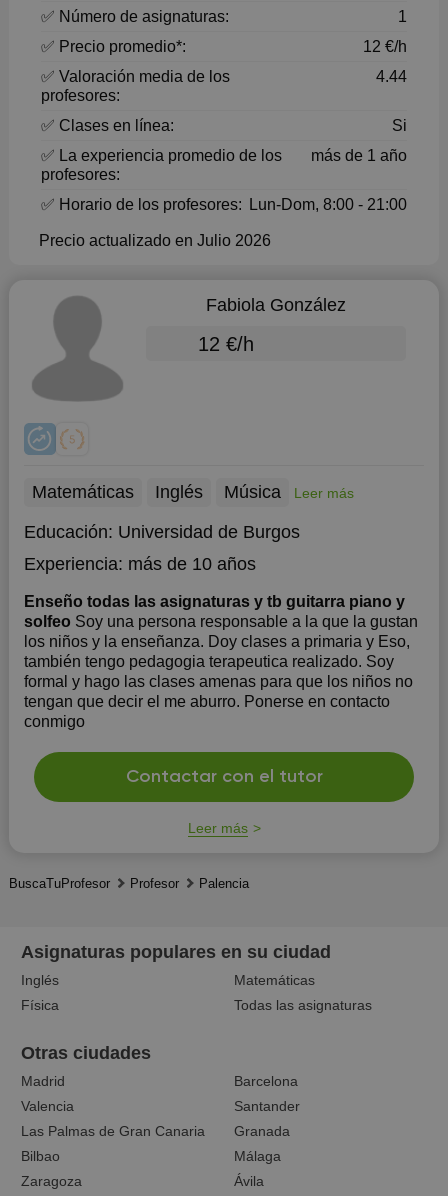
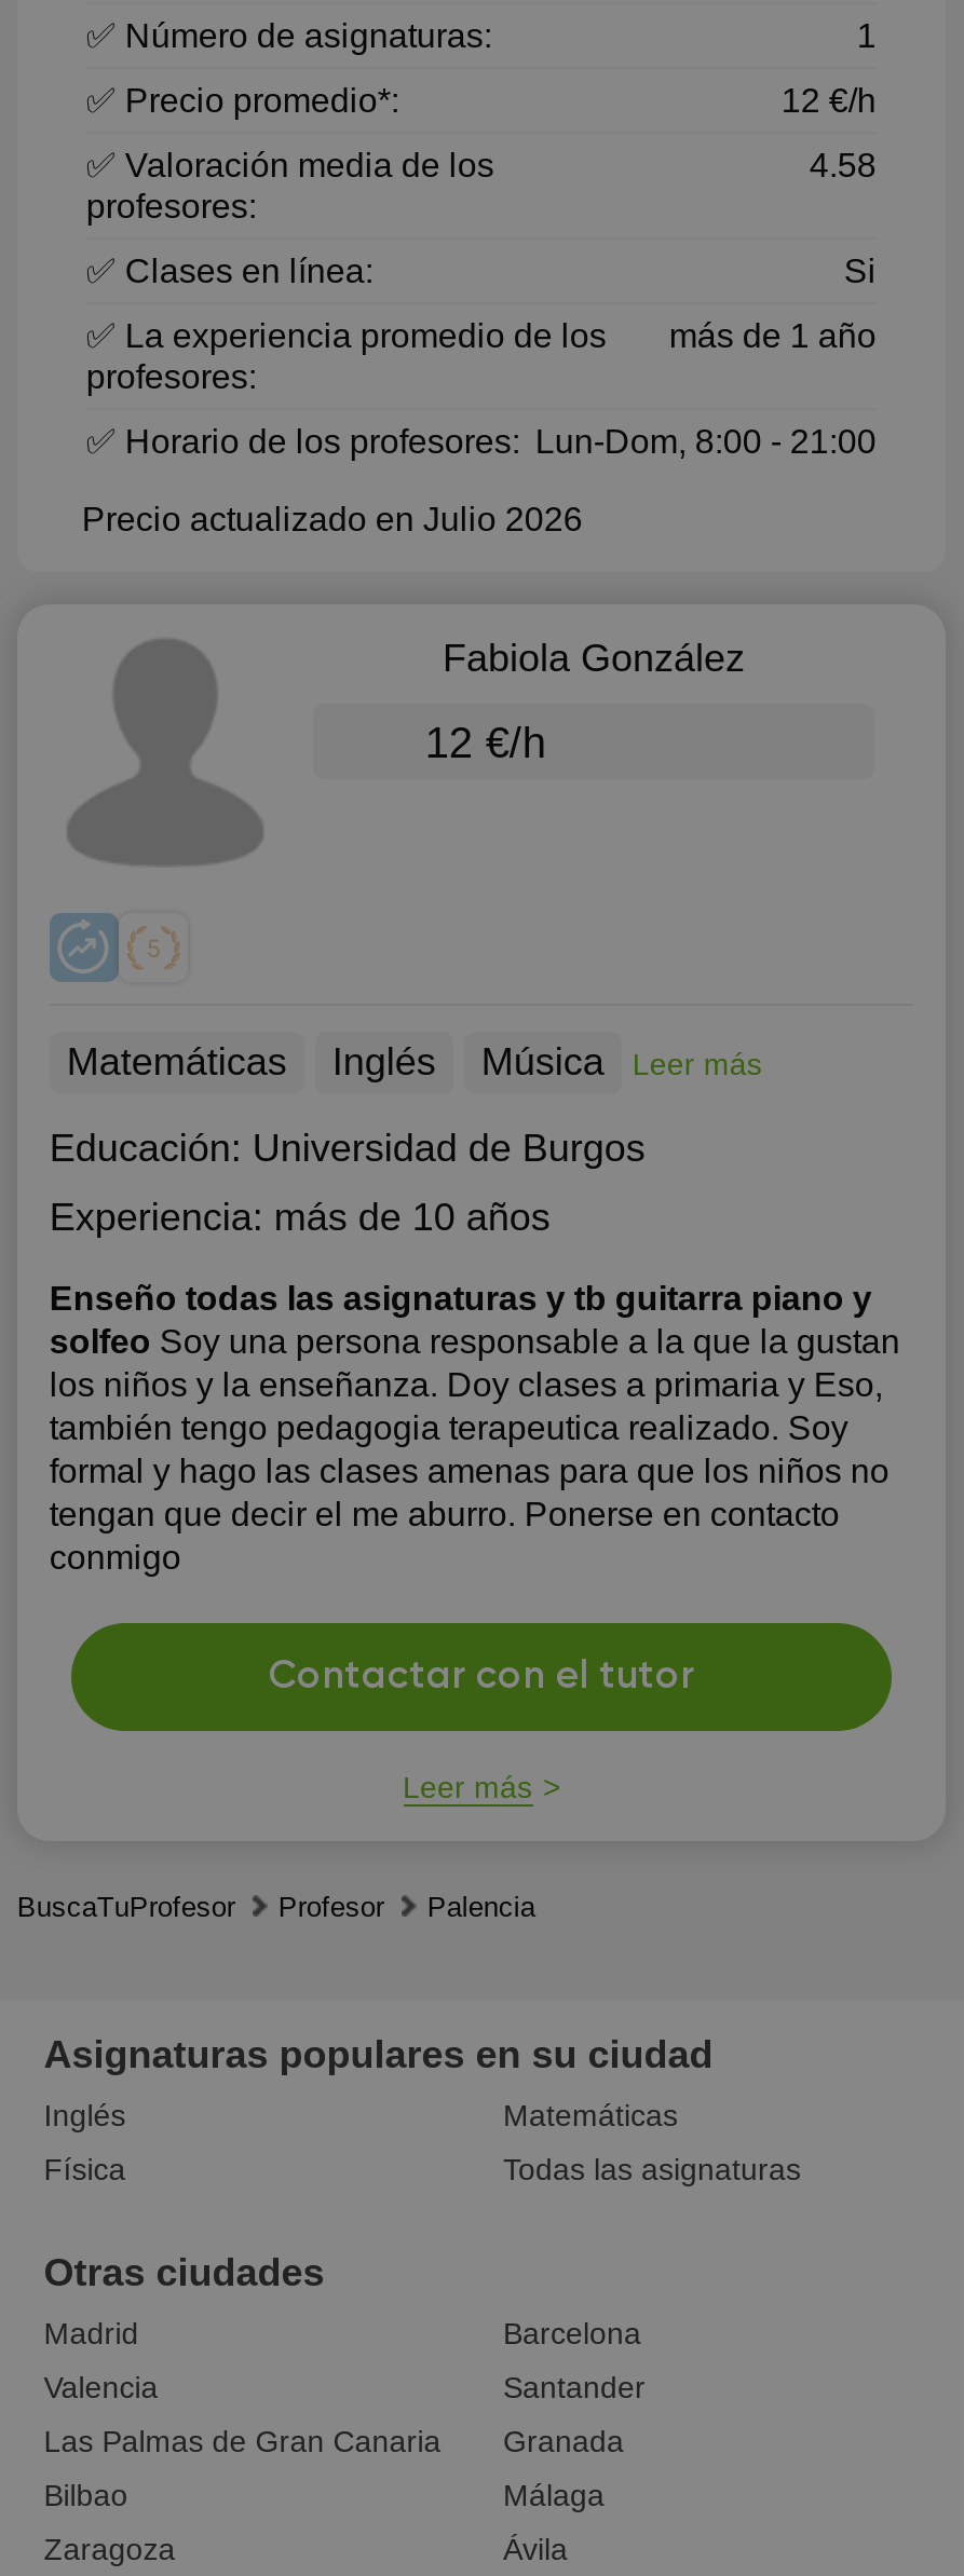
[376,68,407,85] 4.44 -> [809,147,876,183] 4.58

